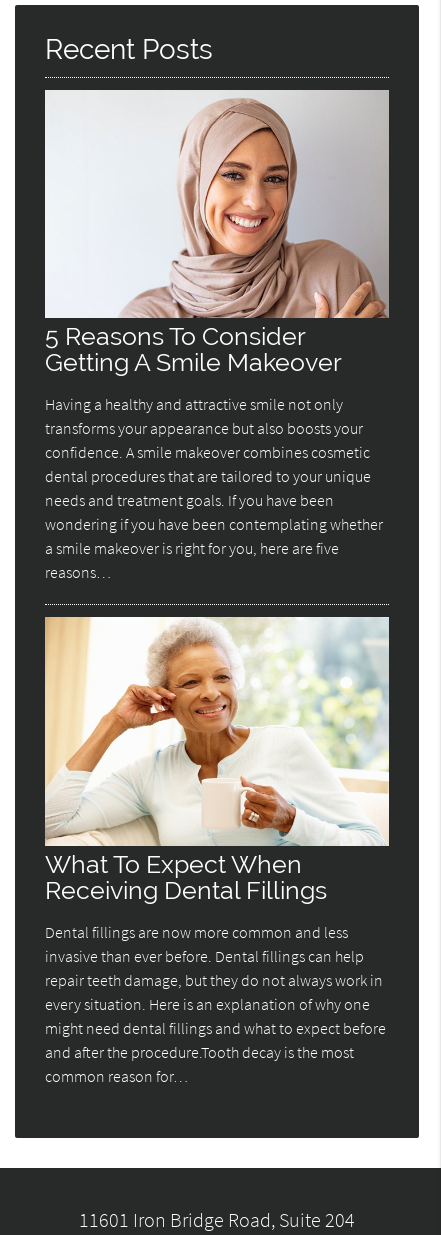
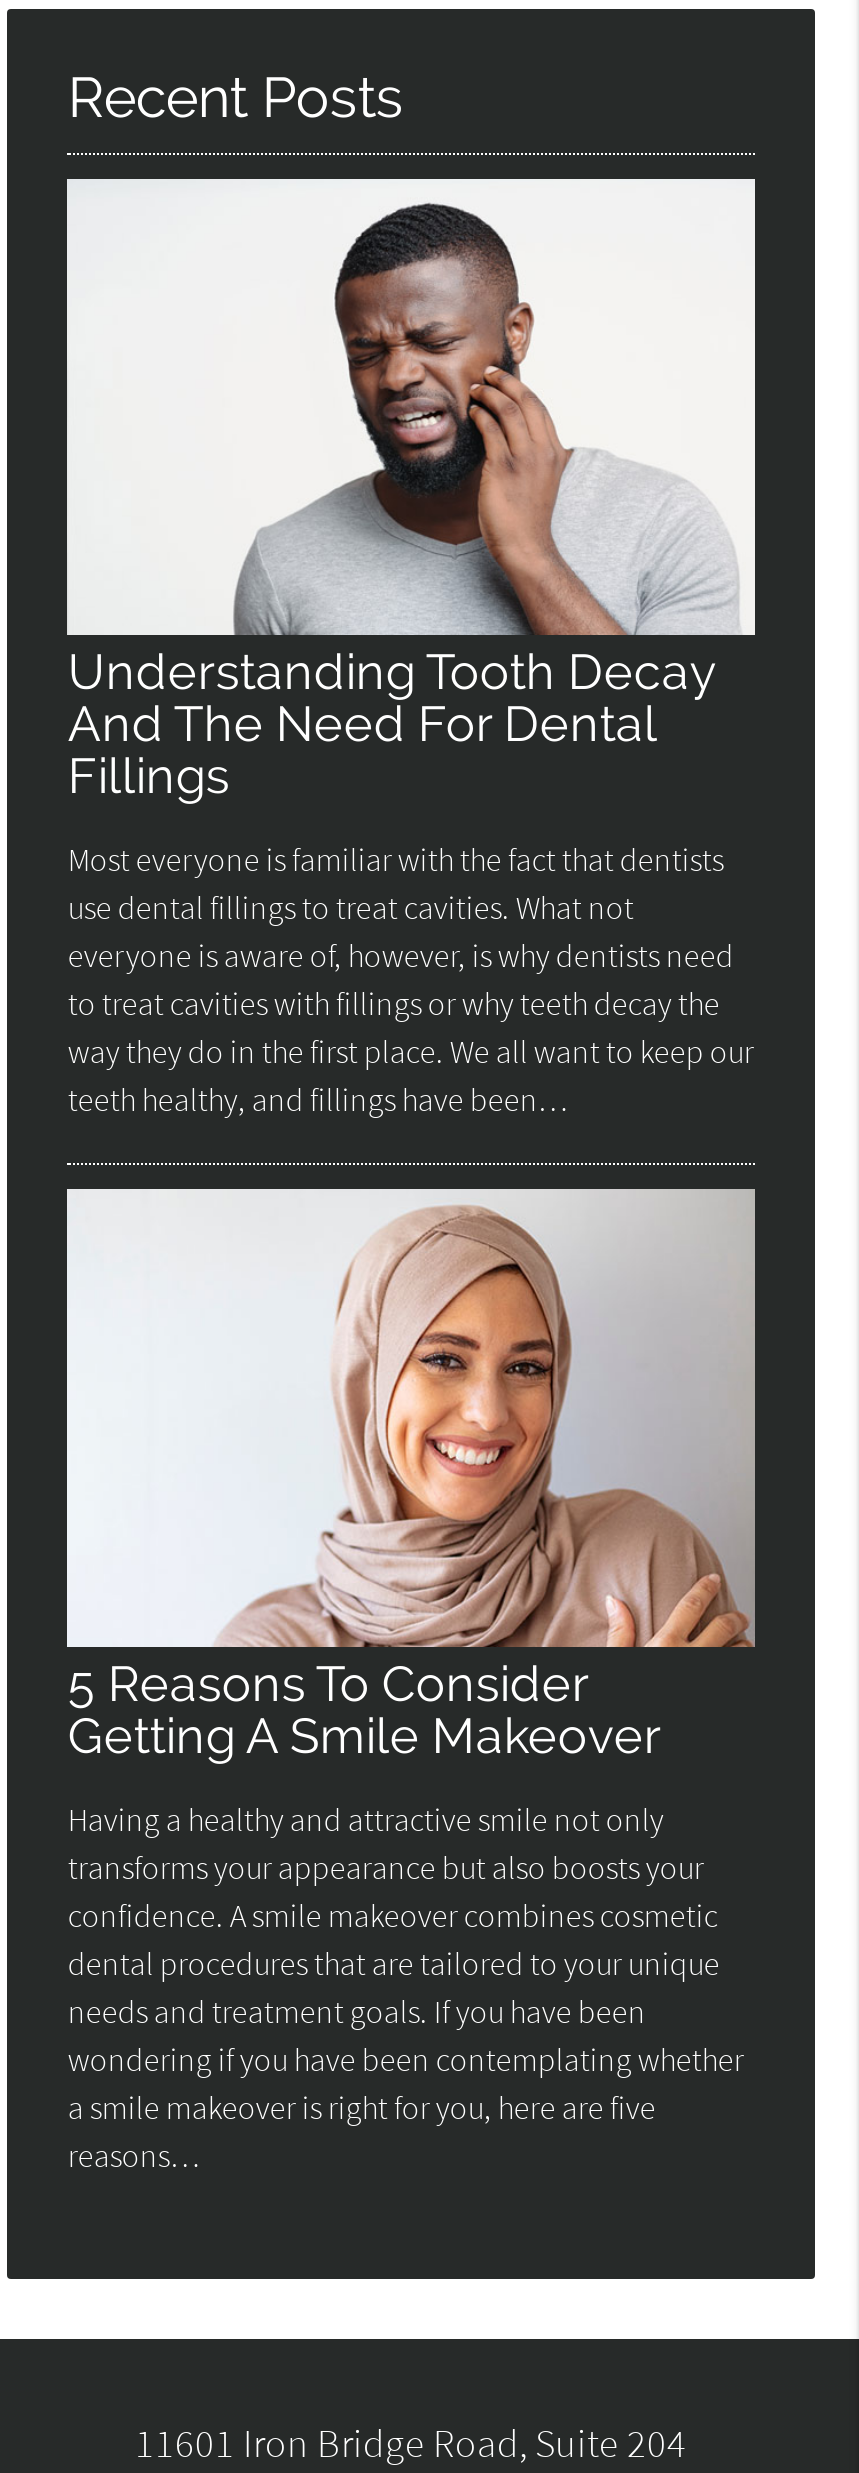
none -> [68,181,755,1120] [image] | Understanding Tooth Decay | And The Need For Dental | Fillings | Most everyone is familiar with the fact that dentists | use dental fillings to treat cavities. What not | everyone is aware of, however, is why dentists need | to treat cavities with fillings or why teeth decay the | way they do in the first place. We all want to keep our | teeth healthy, and fillings have been…
moved [45,93,388,582] -> [68,1197,753,2175]: [image] | 5 Reasons To Consider | Getting A Smile Makeover | ... | a smile makeover is right for you, here are five | reasons…
[44,616,390,1086] [image] | What To Expect When | Receiving Dental Fillings | Dental fillings are now more common and less | invasive than ever before. Dental fillings can help | repair teeth damage, but they do not always work in | every situation. Here is an explanation of why one | might need dental fillings and what to expect before | and after the procedure.Tooth decay is the most | common reason for… -> none

